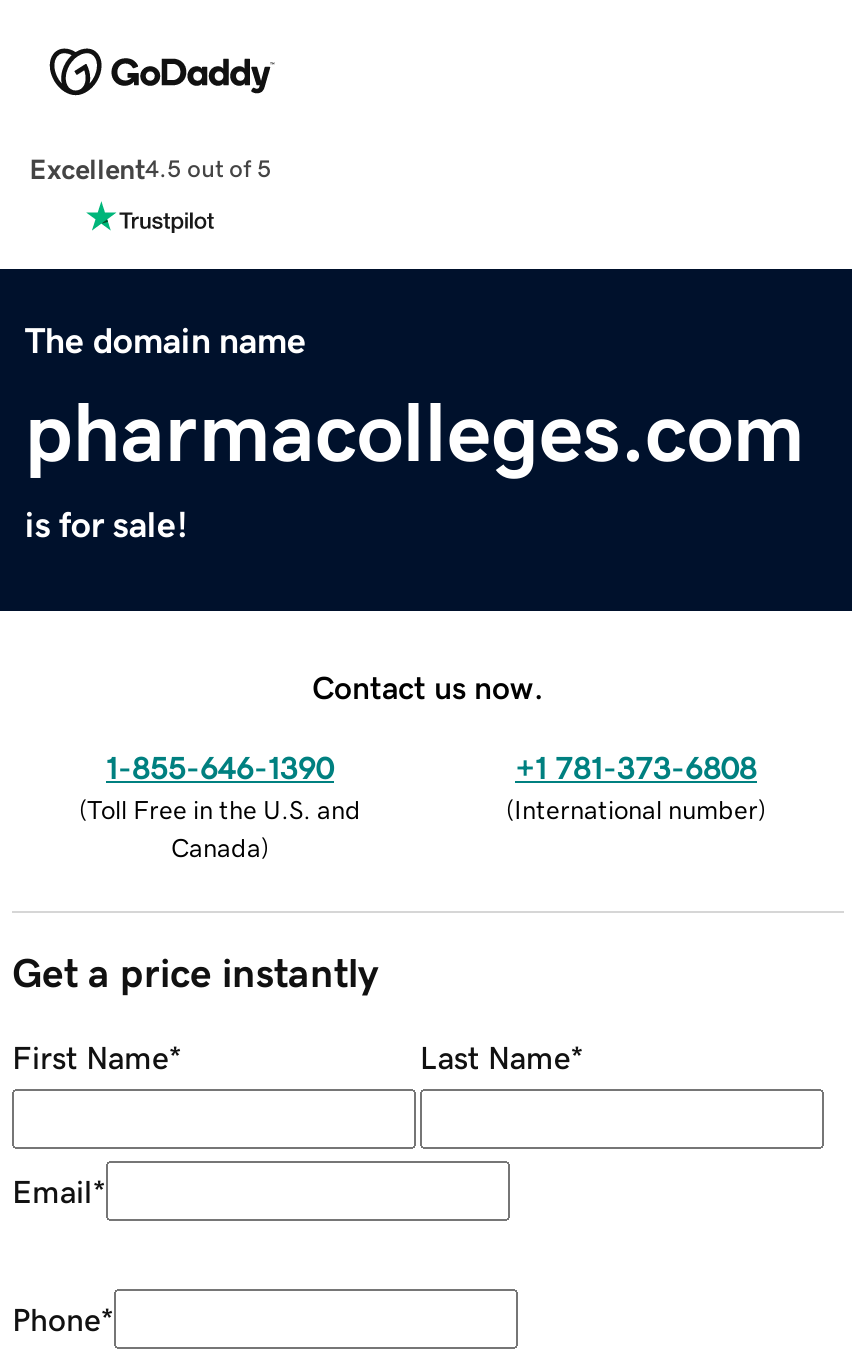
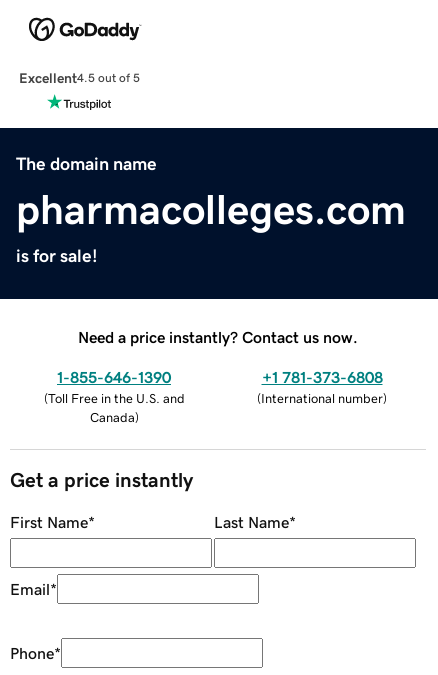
[312,670,544,702] Contact us now. -> [78,329,358,345] Need a price instantly? Contact us now.

